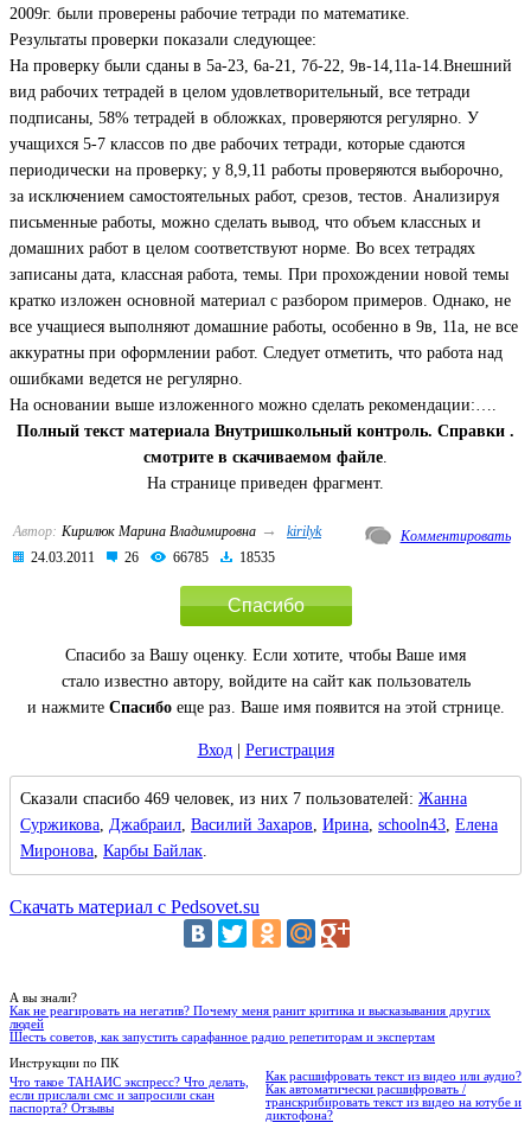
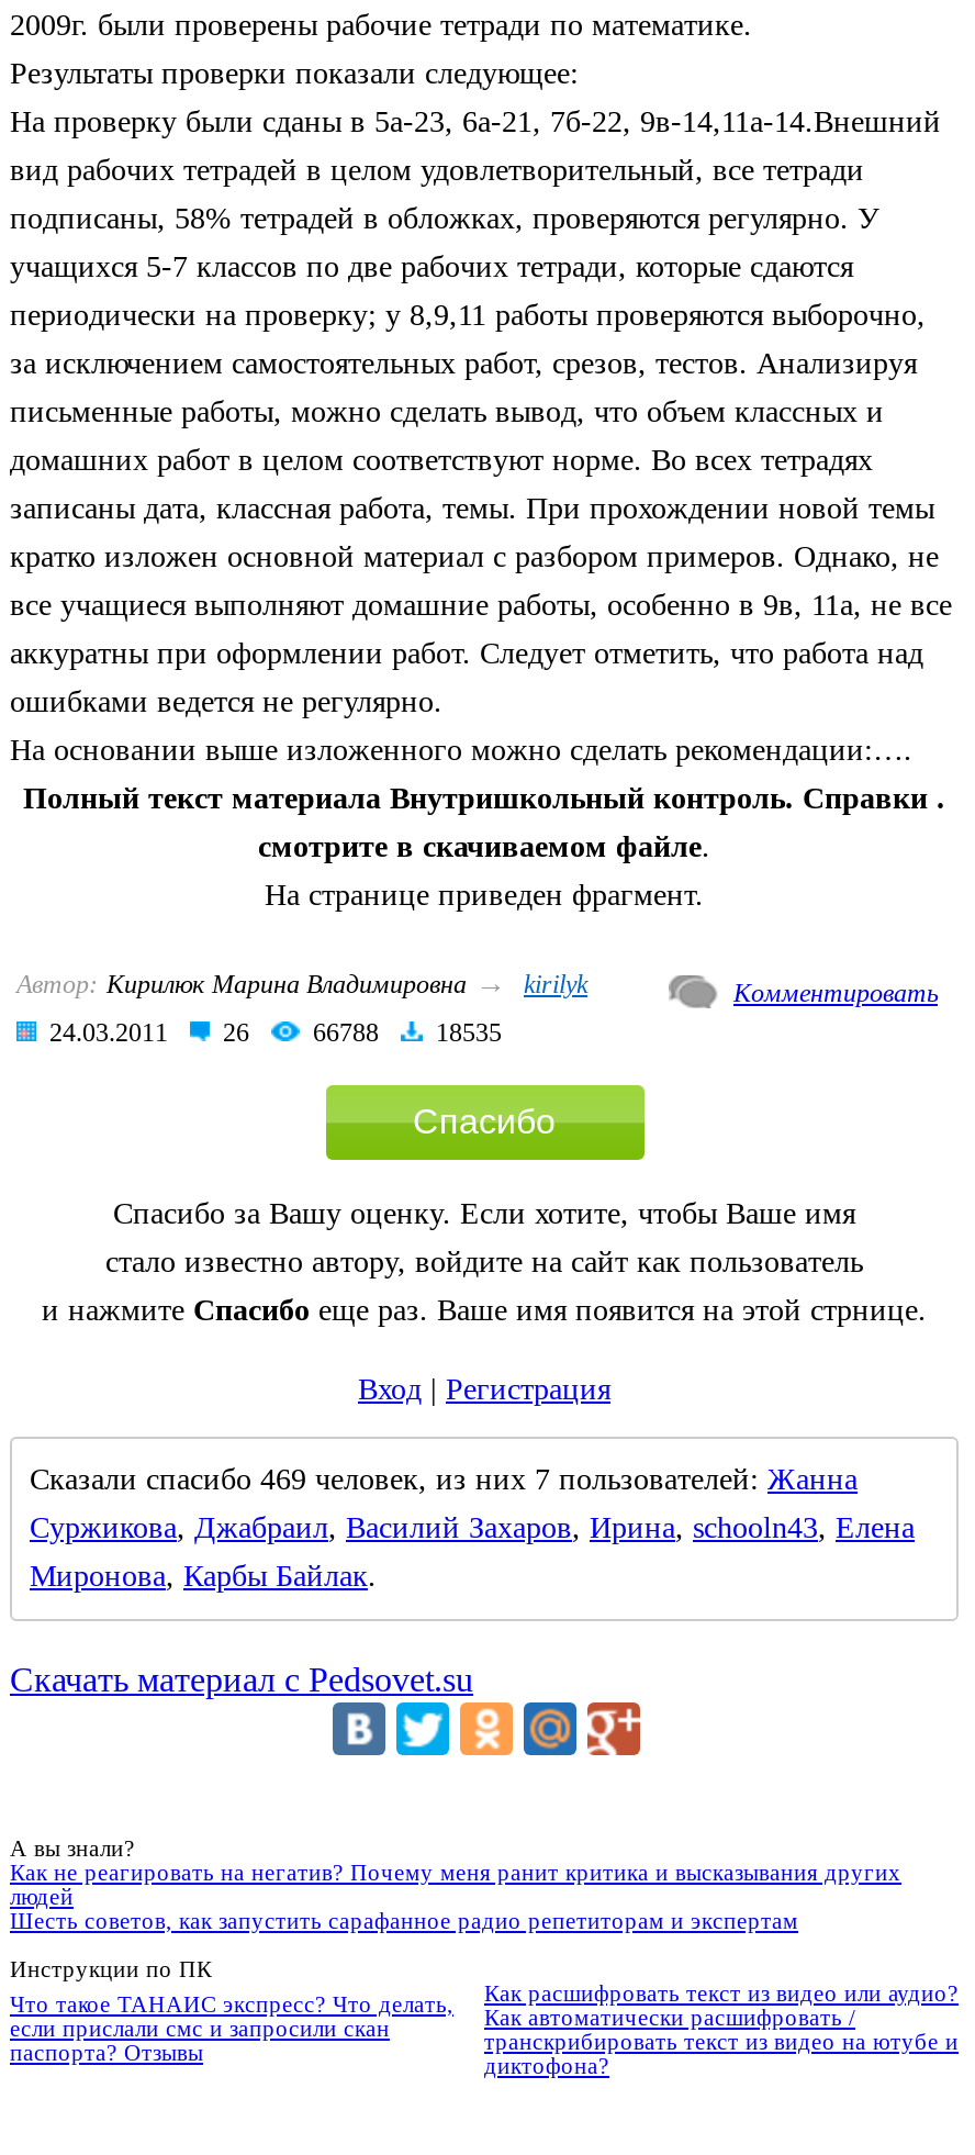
[27,549,275,566] 24.03.2011 26 66785 18535 -> [43,1017,502,1048] 24.03.2011 26 66788 18535

